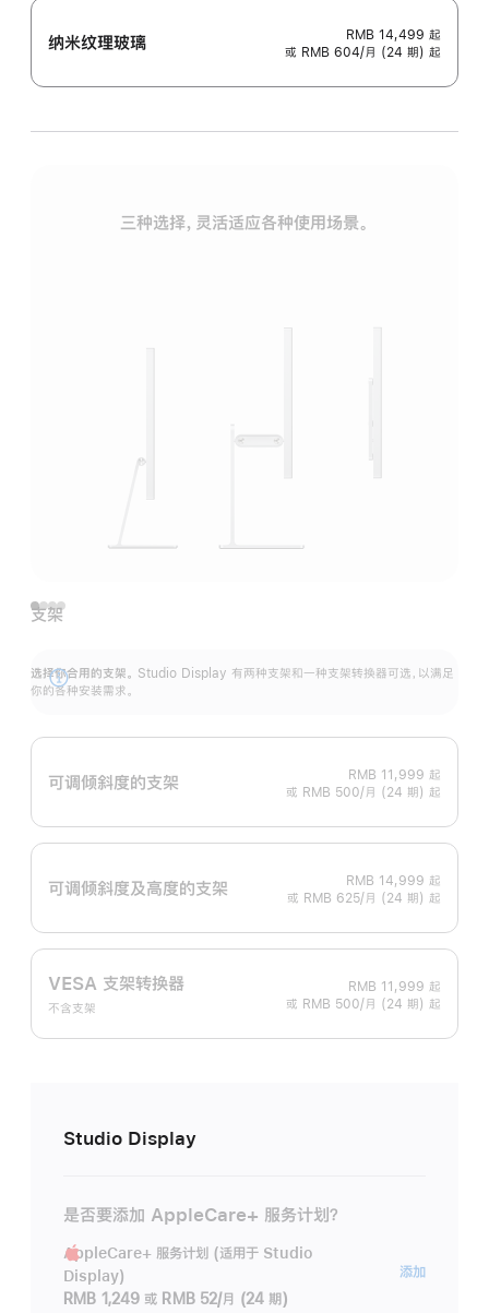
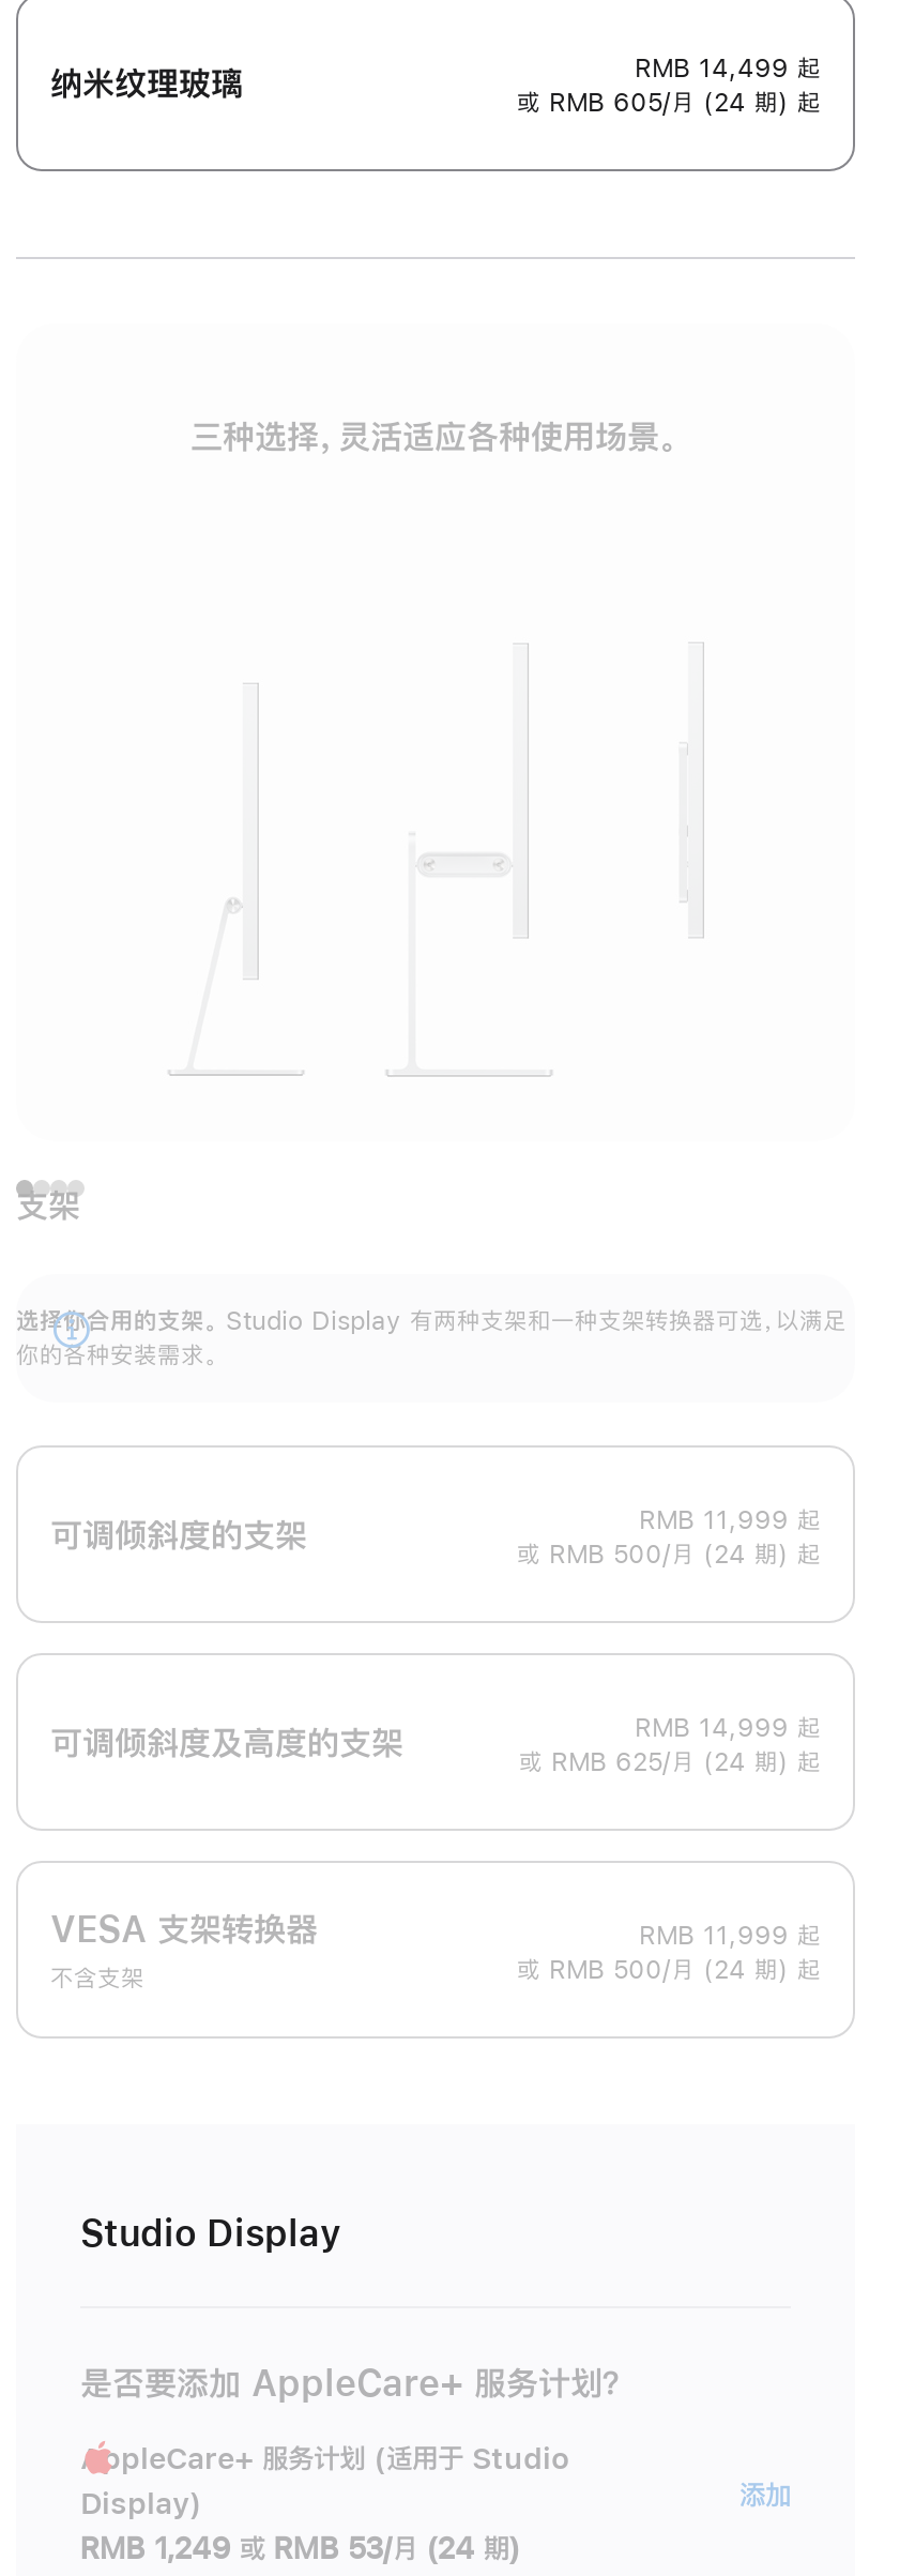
[285,46,441,59] 或 RMB 604/月 (24 期) 起 -> [517,90,821,116] 或 RMB 605/月 (24 期) 起
[63,1291,288,1307] RMB 1,249 或 RMB 52/月 (24 期) -> [80,2534,521,2564] RMB 1,249 或 RMB 53/月 (24 期)

